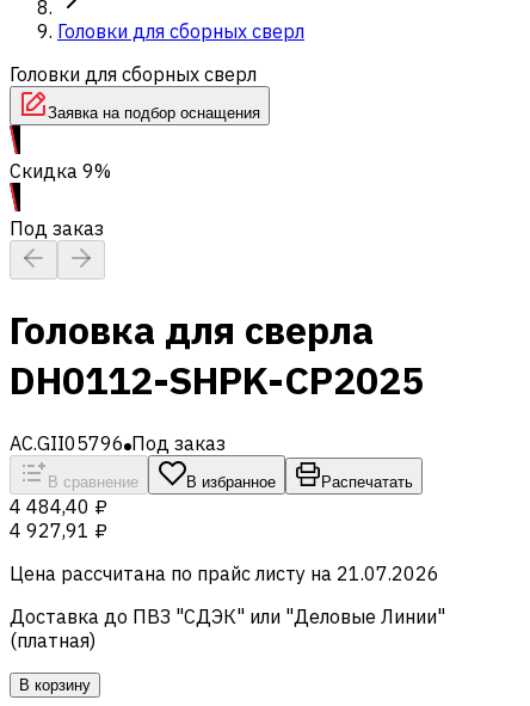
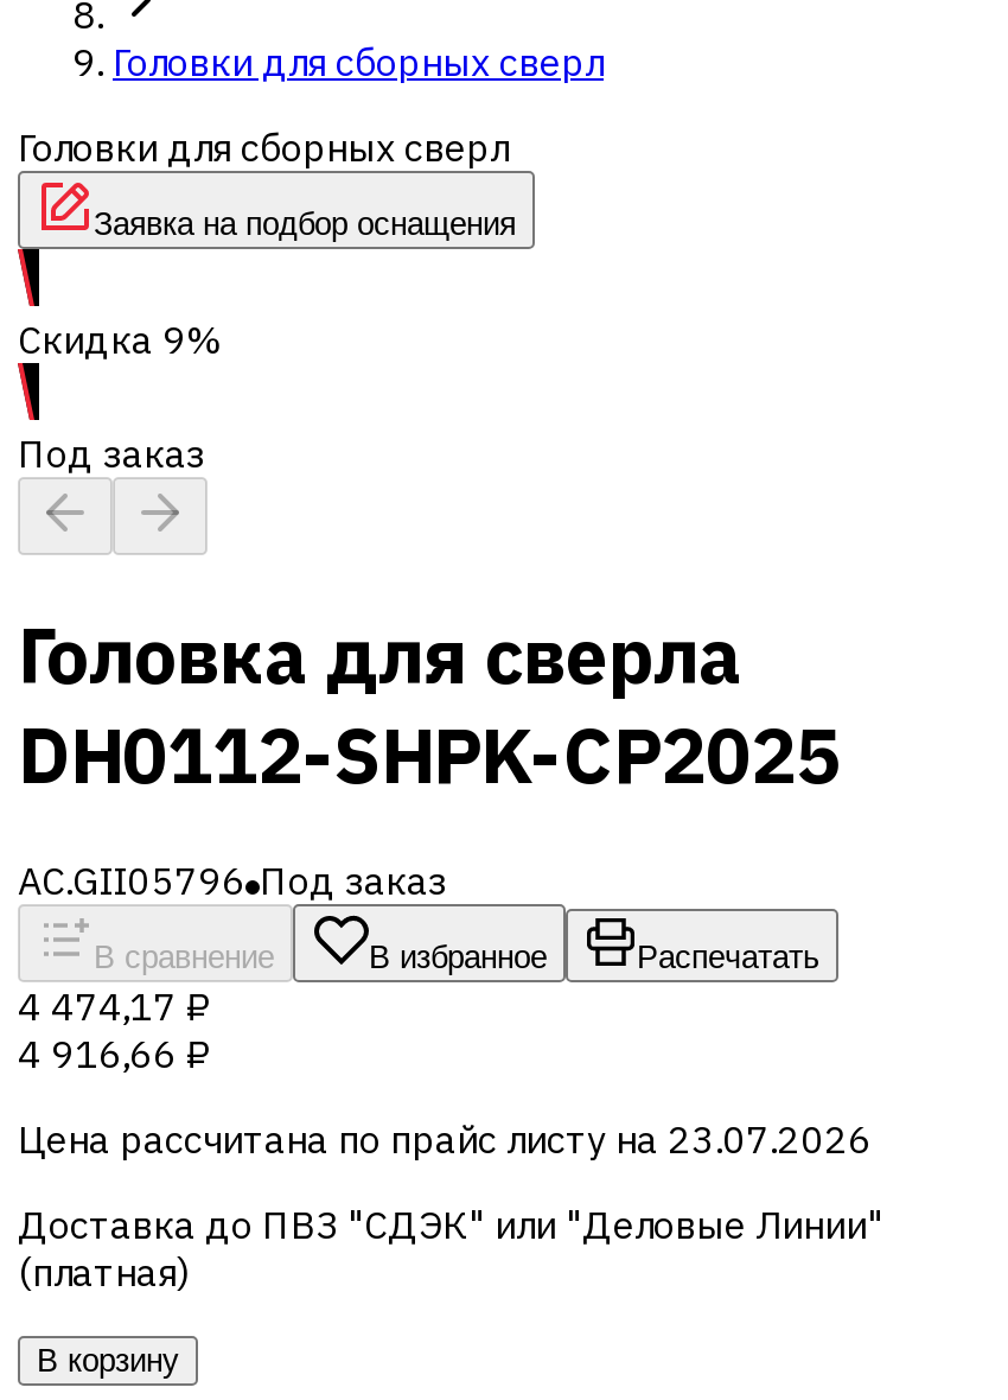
[10,494,107,518] 4 484,40 ₽ -> [18,982,212,1030] 4 474,17 ₽
[10,518,107,542] 4 927,91 ₽ -> [18,1030,212,1077] 4 916,66 ₽
[10,561,439,585] Цена рассчитана по прайс листу на 21.07.2026 -> [18,1115,872,1162] Цена рассчитана по прайс листу на 23.07.2026

